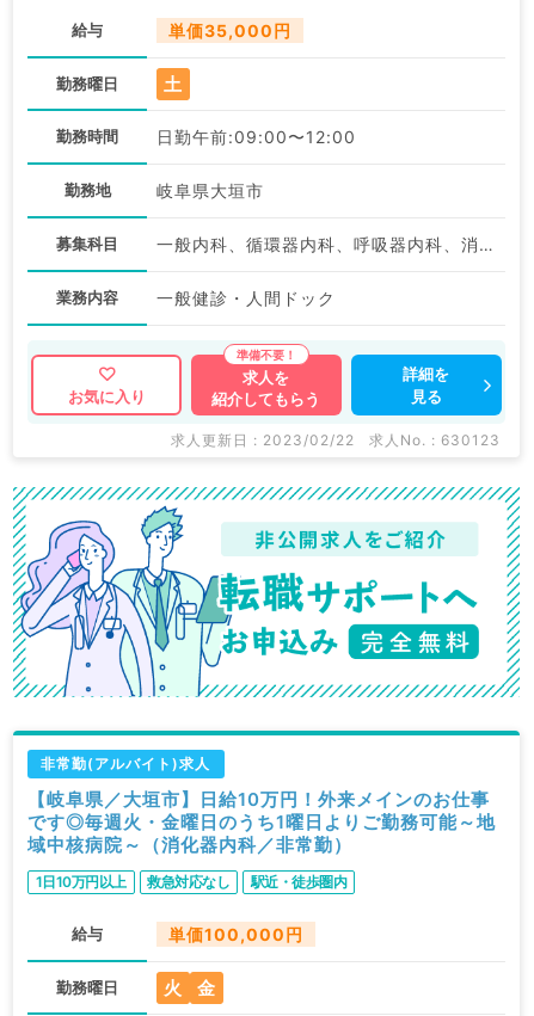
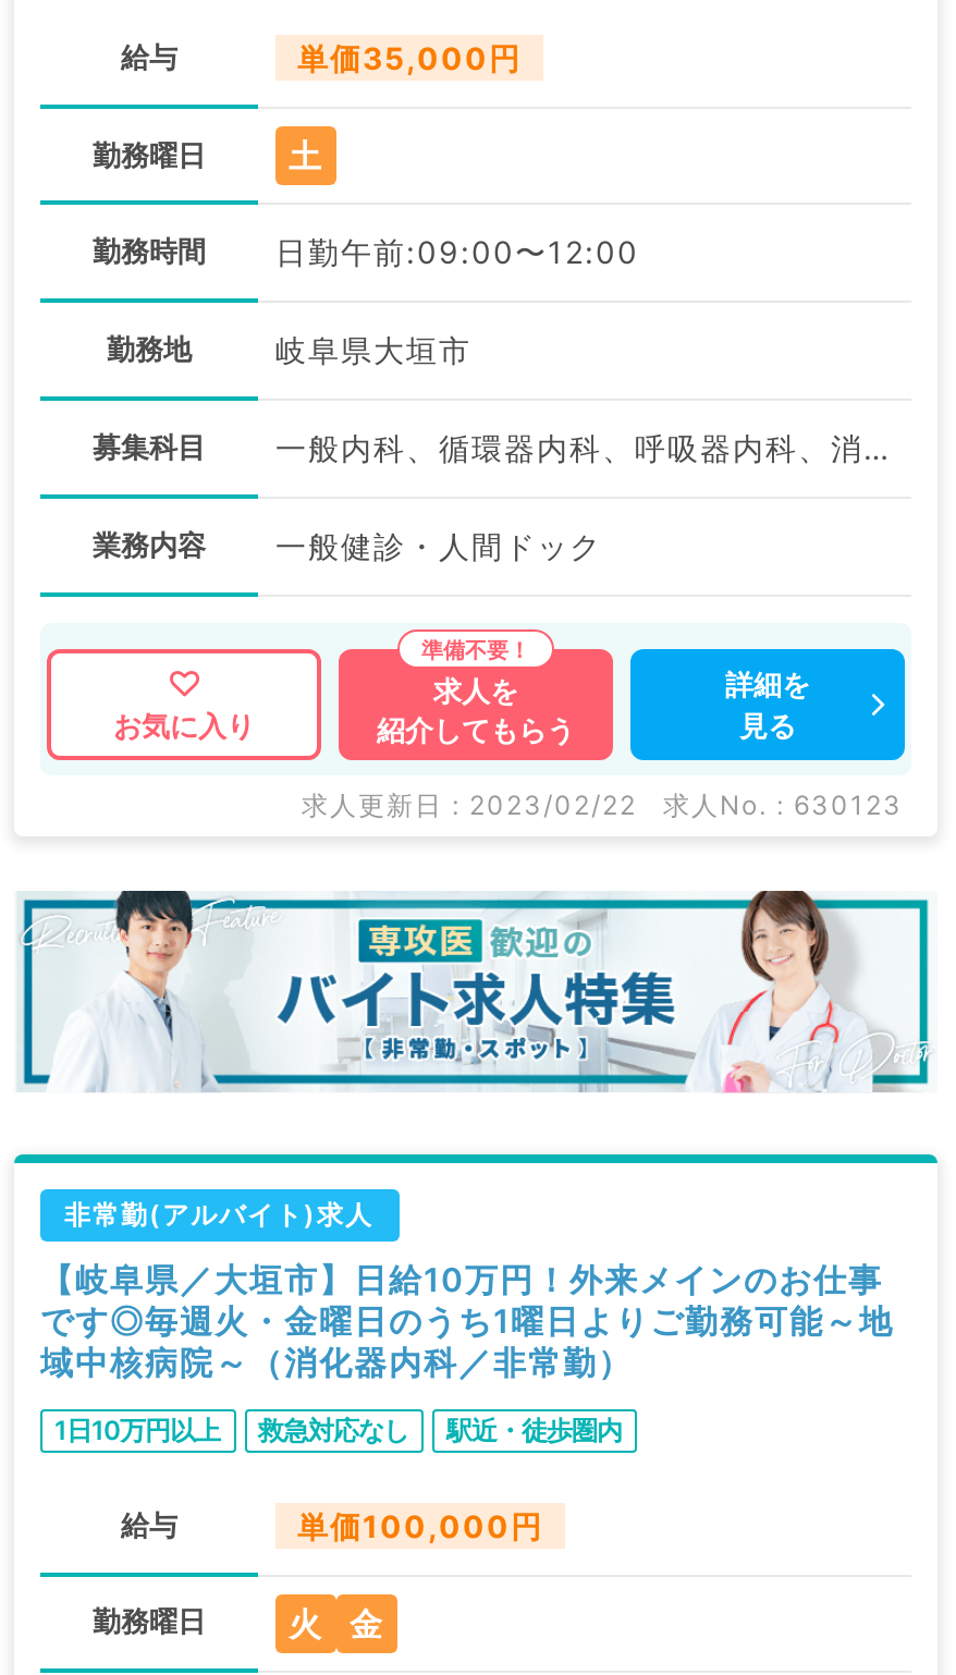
[12,486,521,698] [image] -> [23,889,927,1093] [image]

